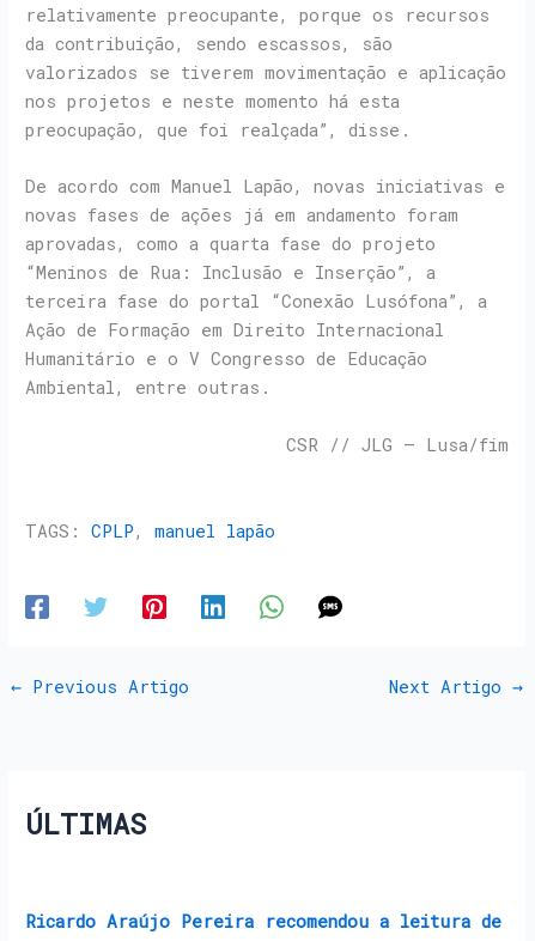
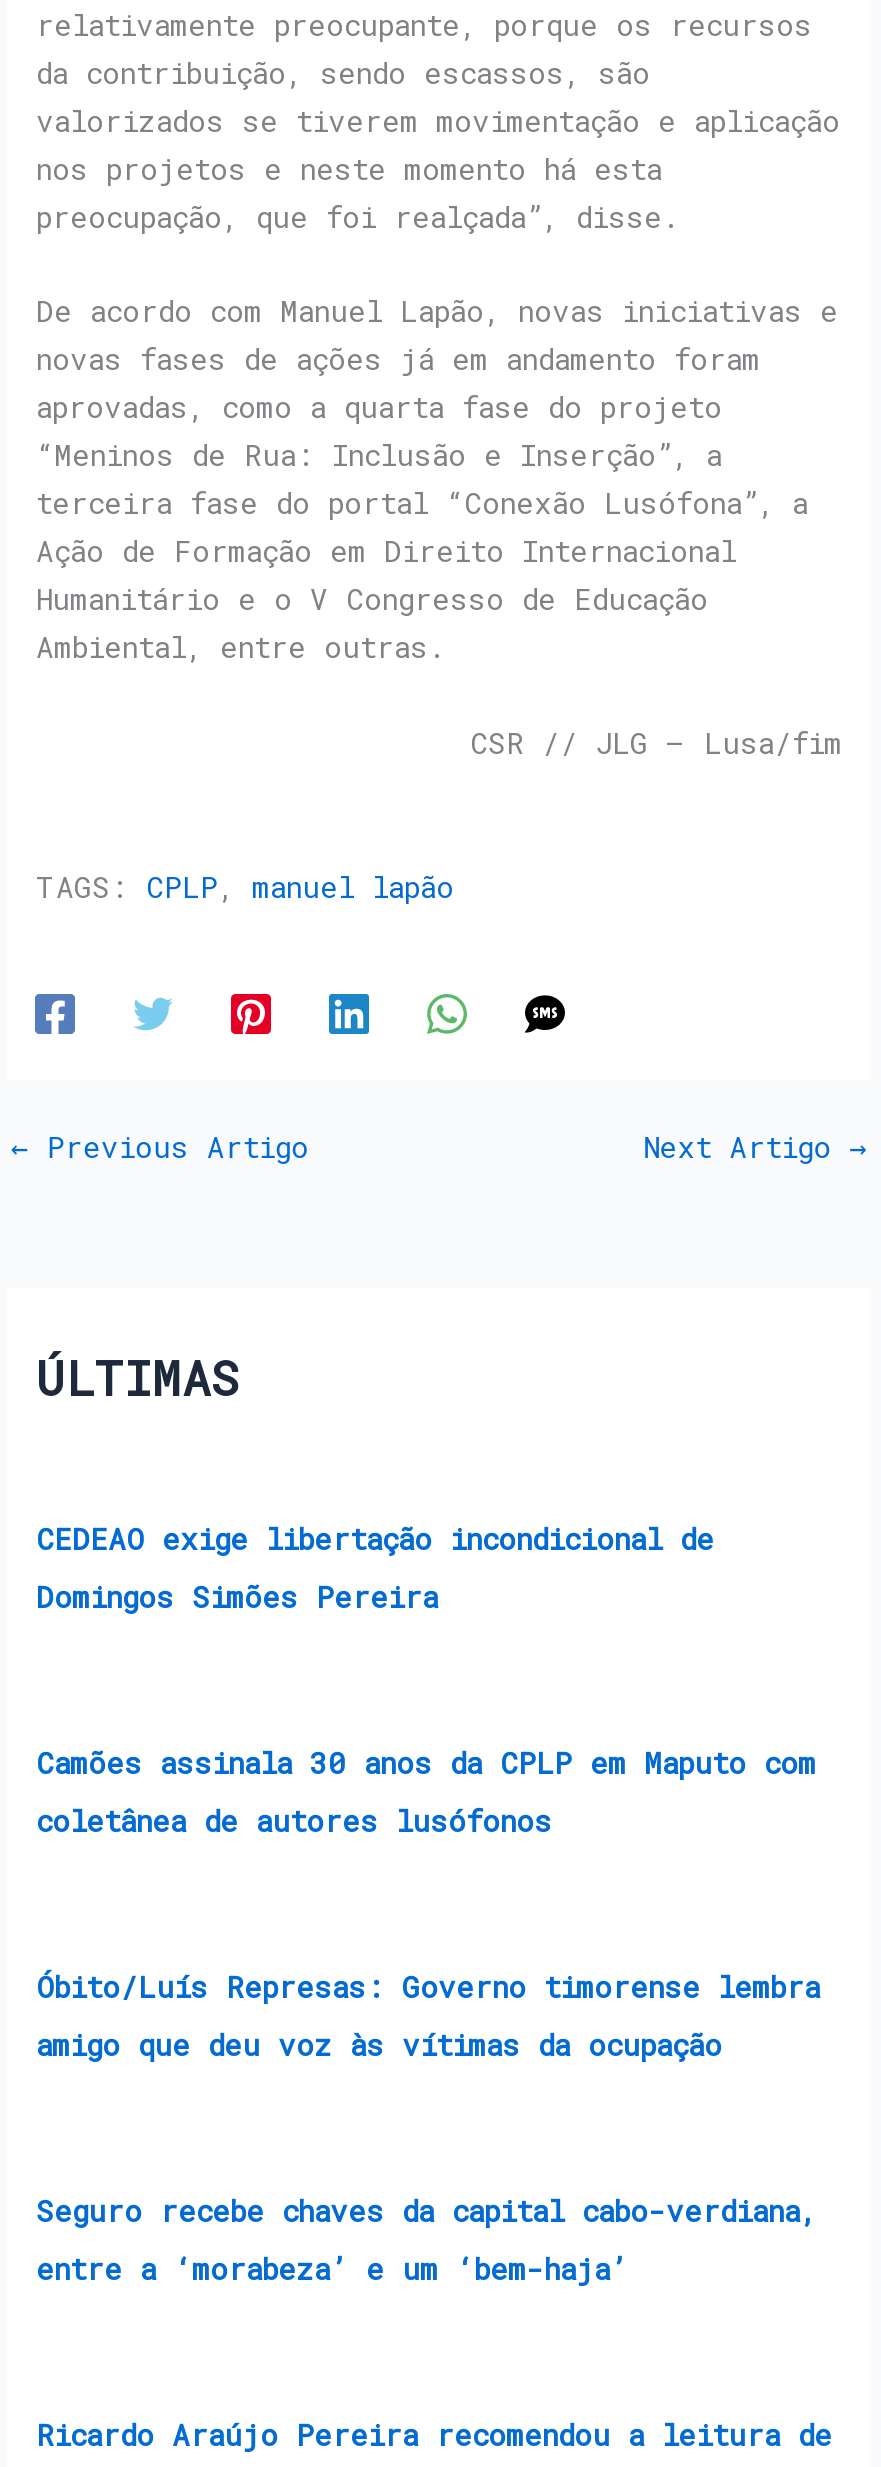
none -> [36,1520,714,1616] CEDEAO exige libertação incondicional de | Domingos Simões Pereira
none -> [36,1744,816,1840] Camões assinala 30 anos da CPLP em Maputo com | coletânea de autores lusófonos
none -> [36,1968,820,2064] Óbito/Luís Represas: Governo timorense lembra | amigo que deu voz às vítimas da ocupação
none -> [36,2192,816,2288] Seguro recebe chaves da capital cabo-verdiana, | entre a ‘morabeza’ e um ‘bem-haja’

